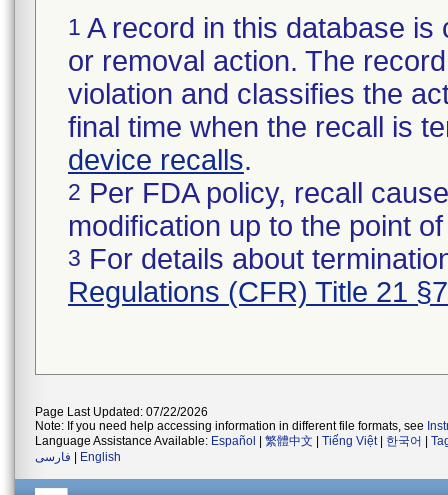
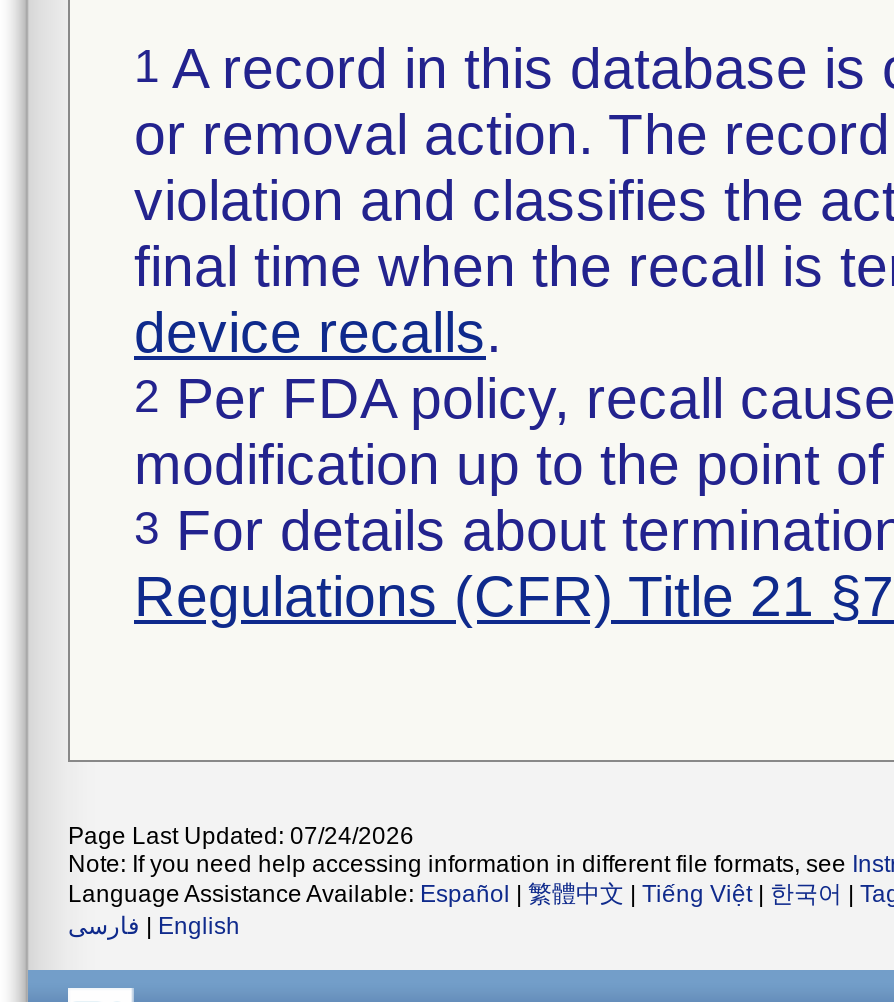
[35,405,208,419] Page Last Updated: 07/22/2026 -> [68,822,414,850] Page Last Updated: 07/24/2026

